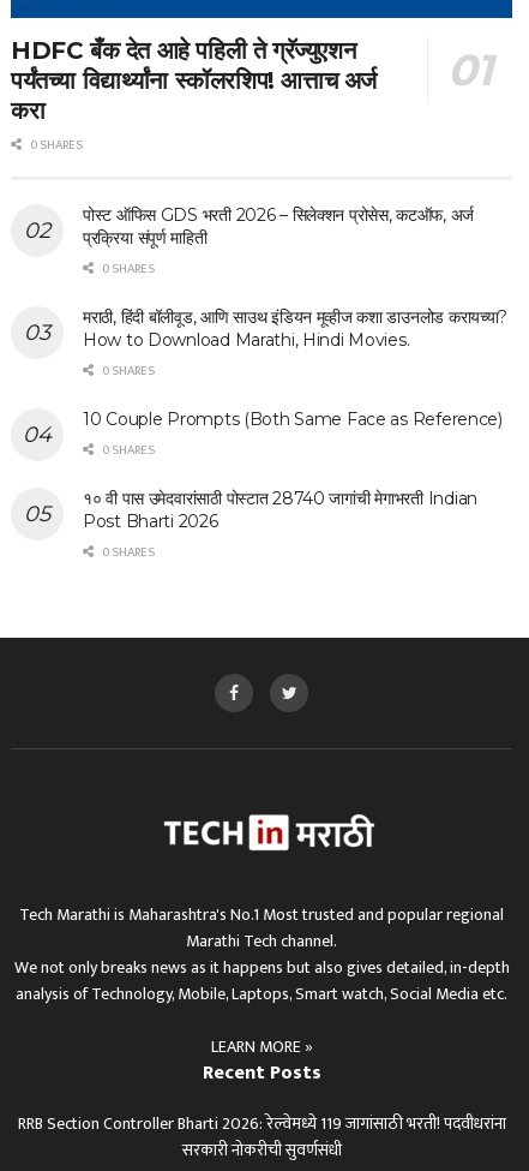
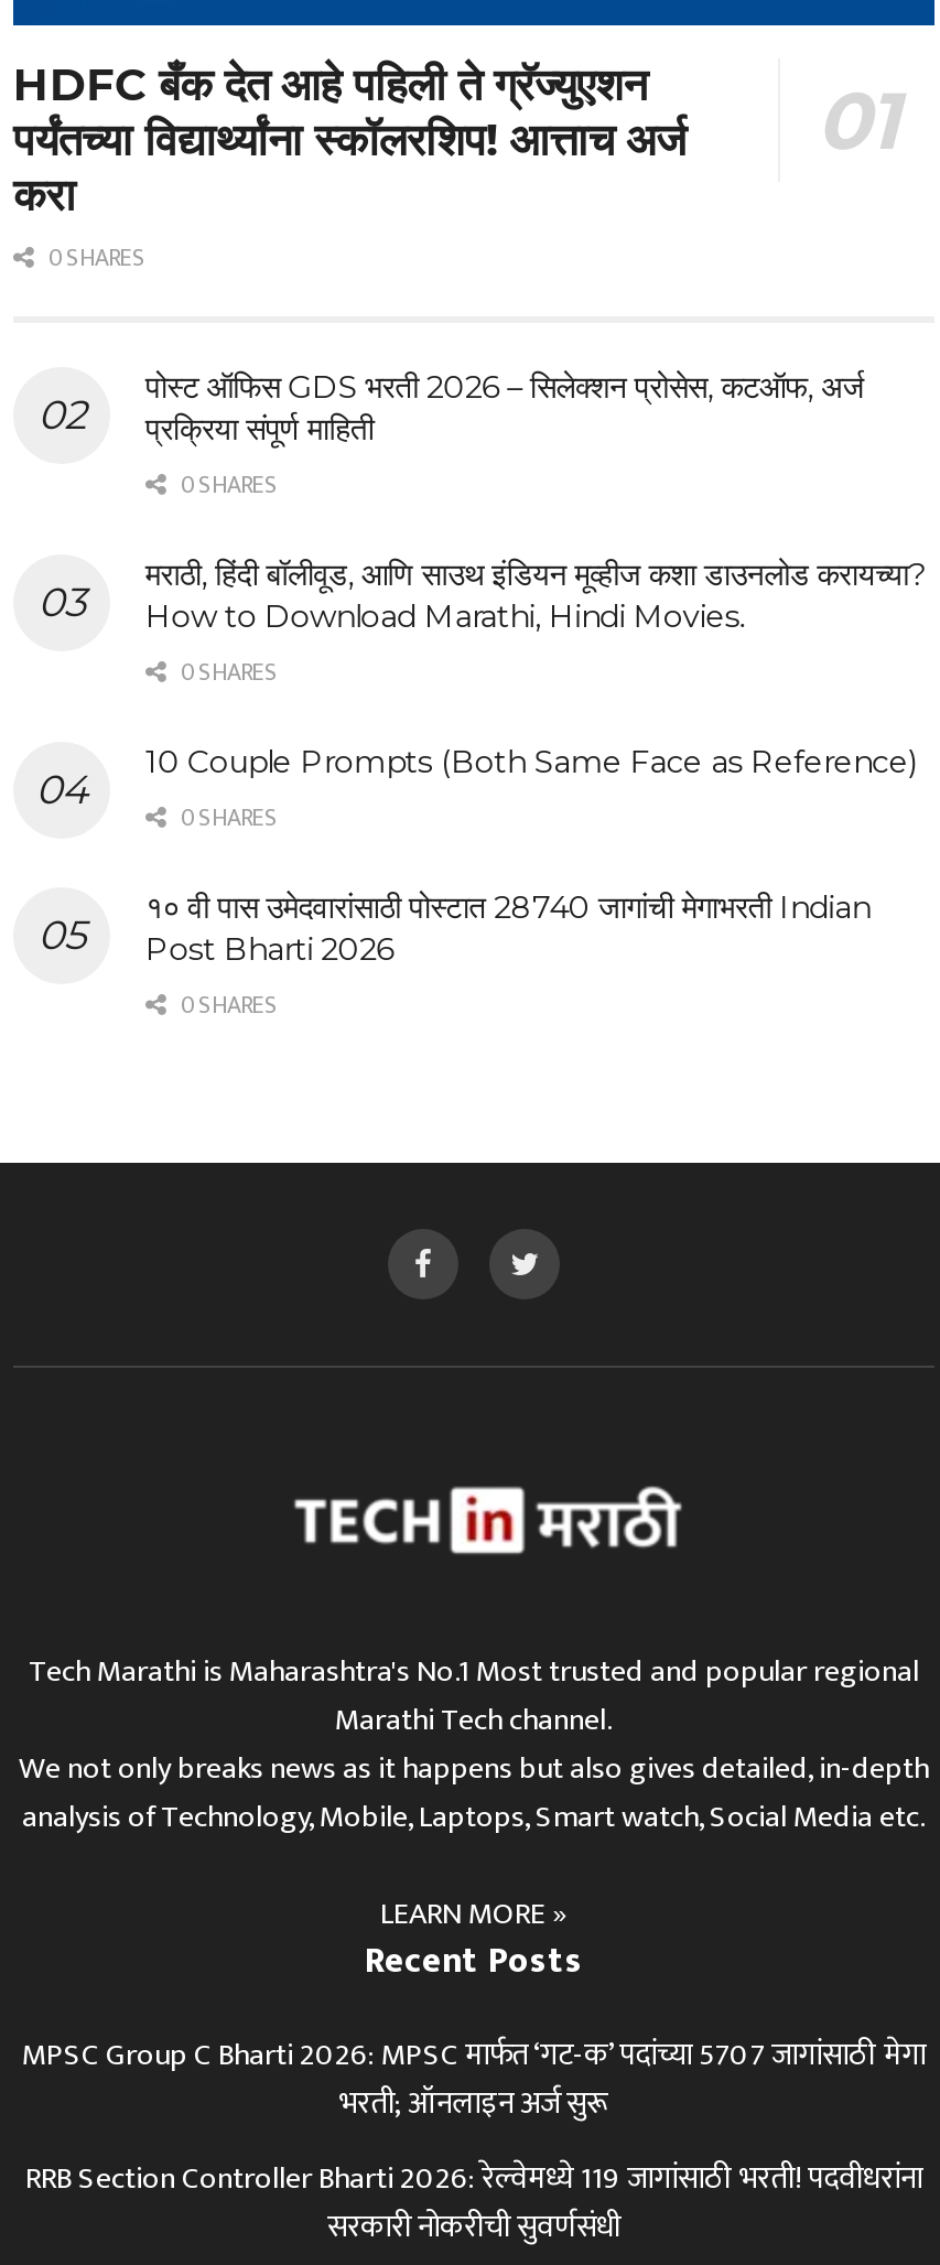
none -> [22,2030,926,2129] MPSC Group C Bharti 2026: MPSC मार्फत ‘गट-क’ पदांच्या 5707 जागांसाठी मेगा | भरती; ऑनलाइन अर्ज सुरू

